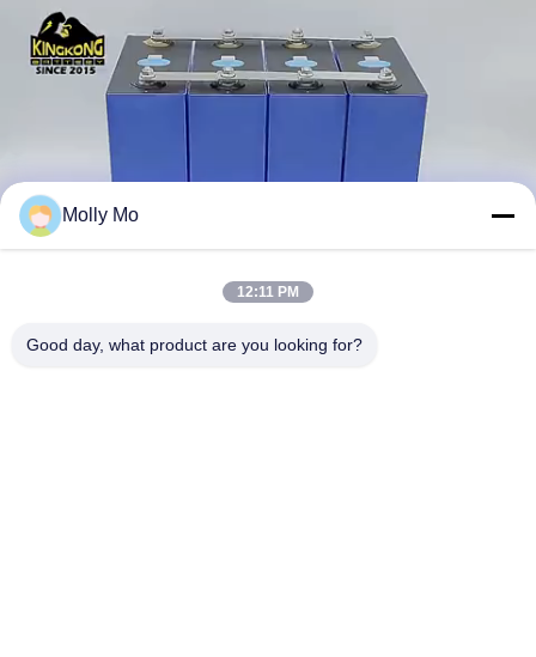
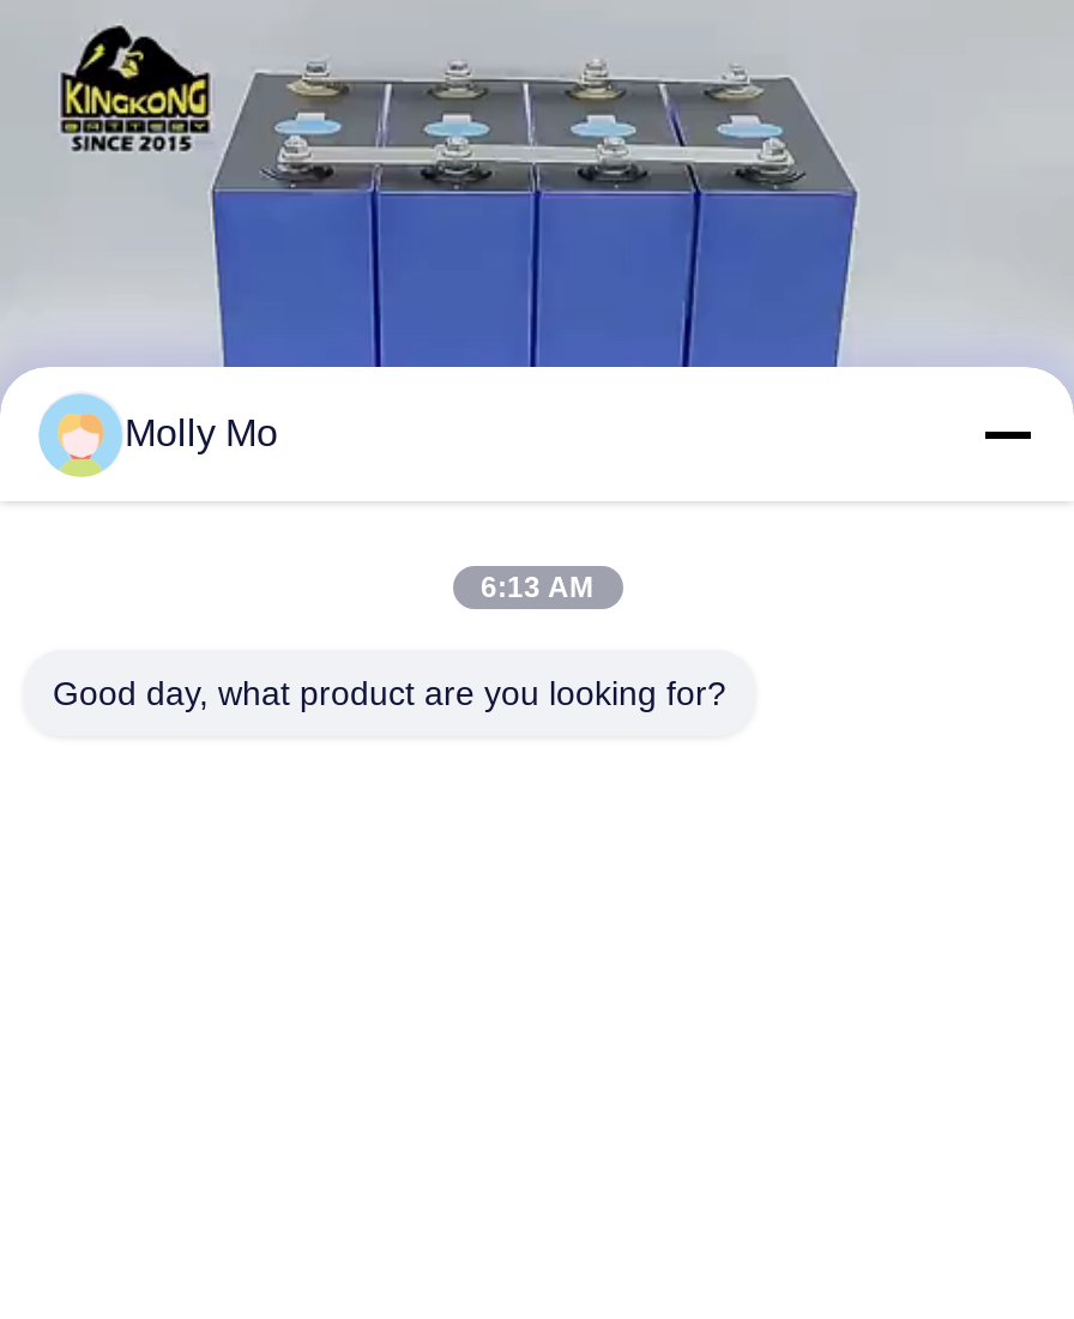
[237,284,299,300] 12:11 PM -> [481,571,593,604] 6:13 AM

